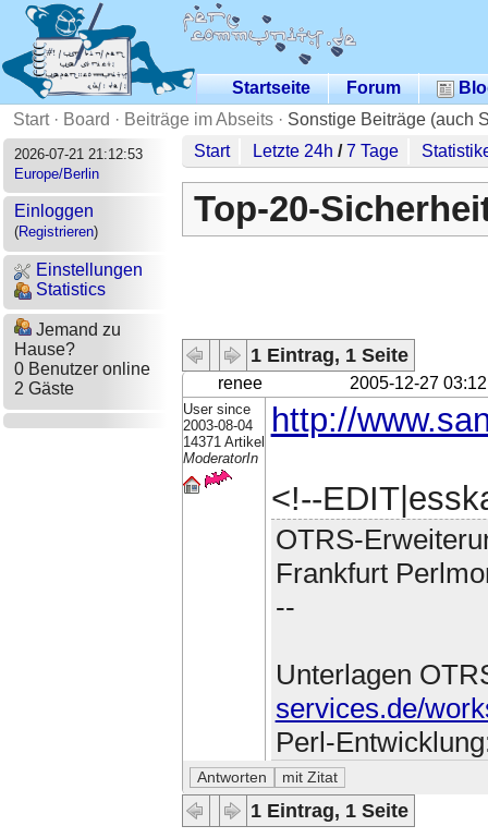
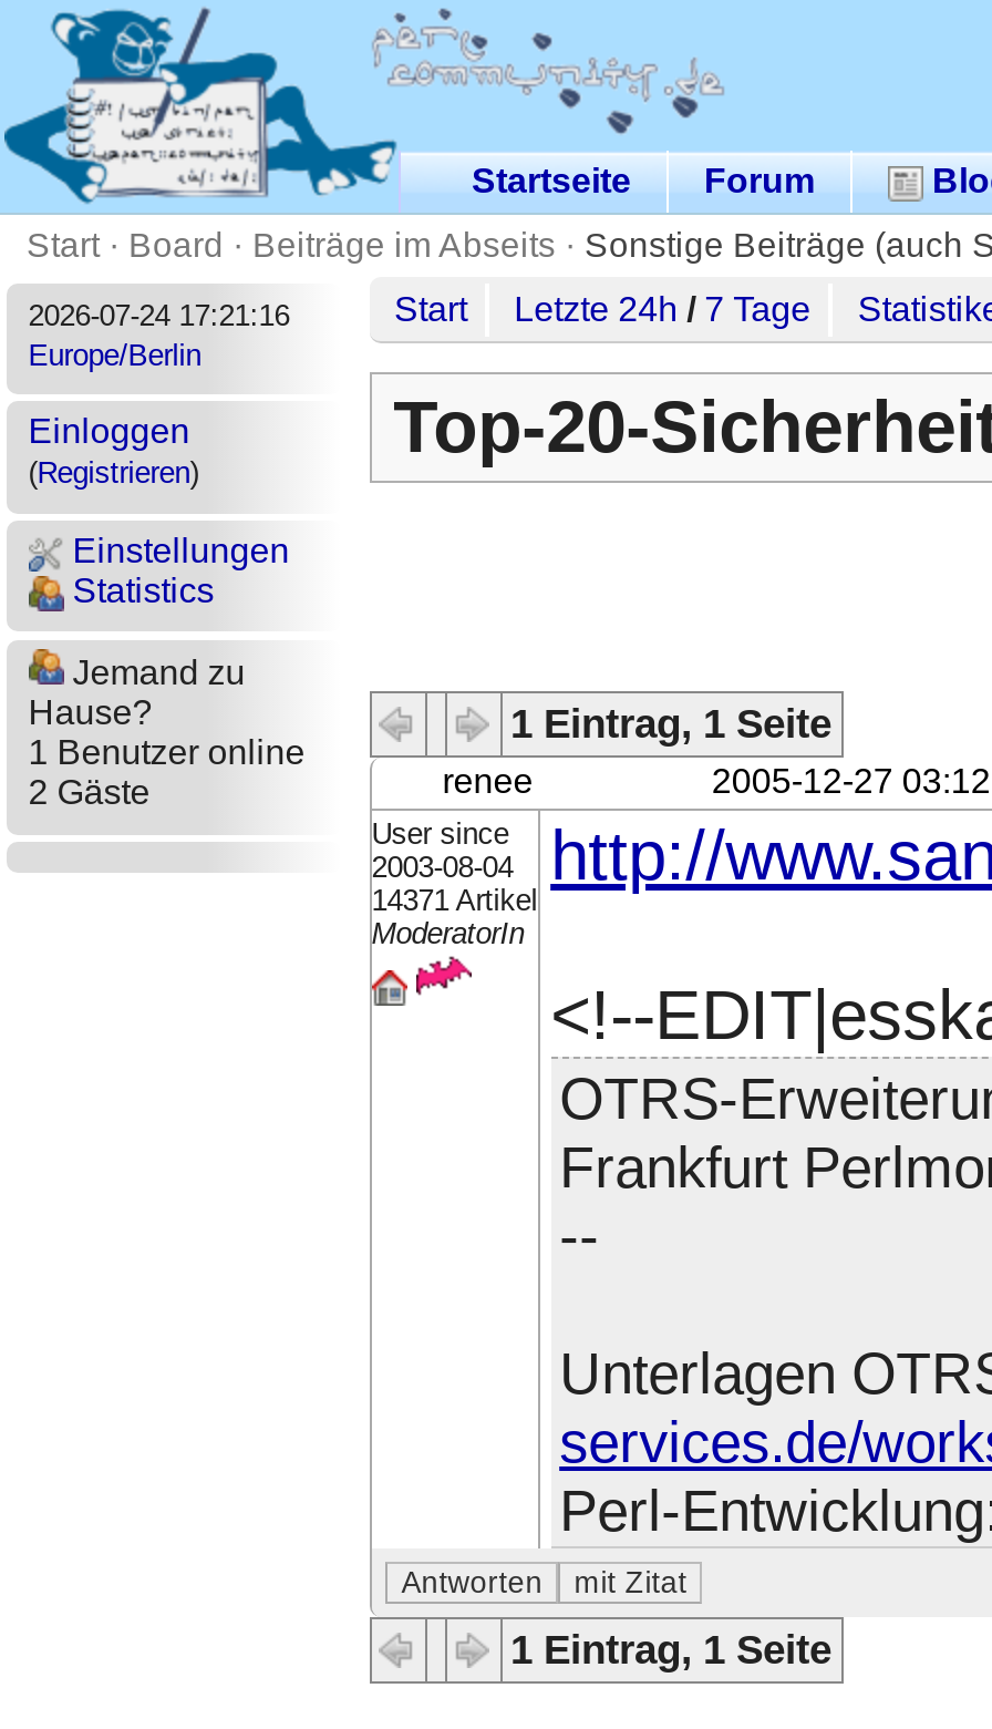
[14,146,142,162] 2026-07-21 21:12:53 -> [28,298,290,331] 2026-07-24 17:21:16
[14,360,150,378] 0 Benutzer online -> [28,734,305,772] 1 Benutzer online

